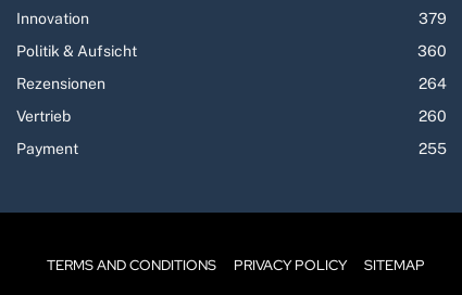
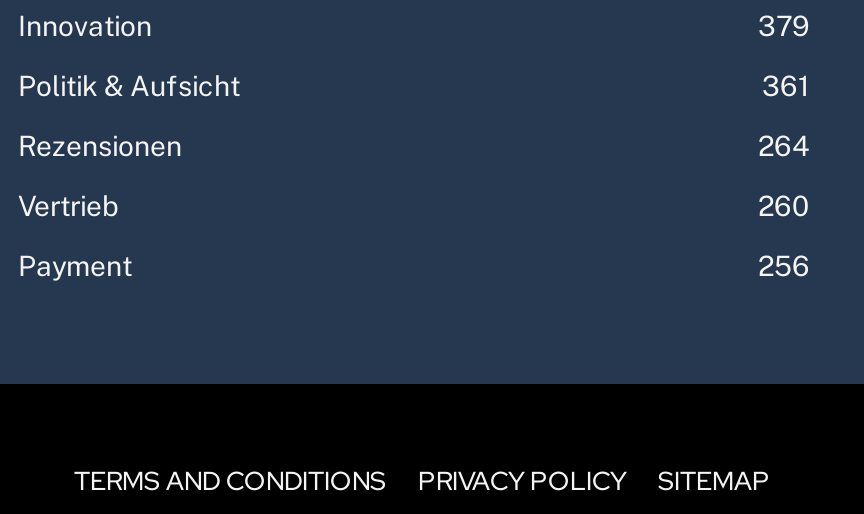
[417,42,447,59] 360 -> [762,70,810,102] 361
[419,140,447,157] 255 -> [758,250,810,282] 256

